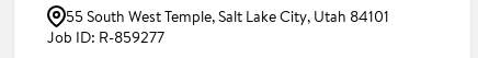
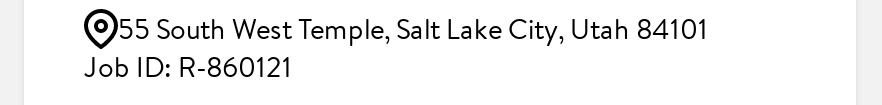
[99,26,164,48] R-859277 -> [178,47,292,87] R-860121

